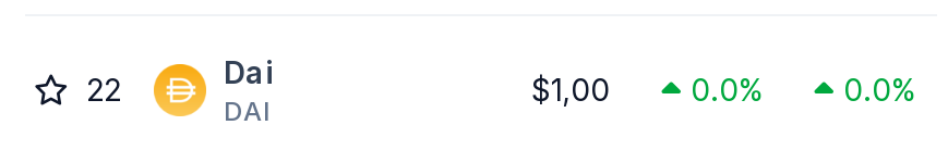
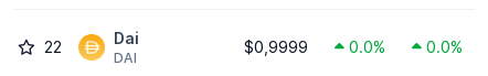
[531,71,610,108] $1,00 -> [244,37,308,56] $0,9999

